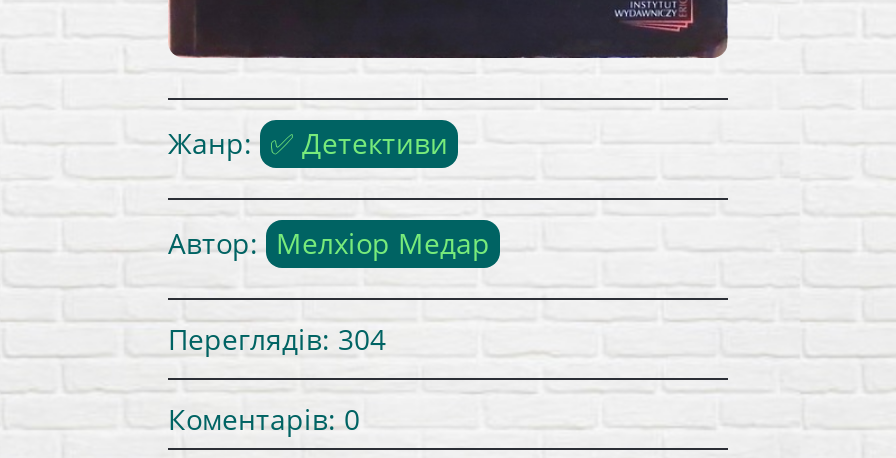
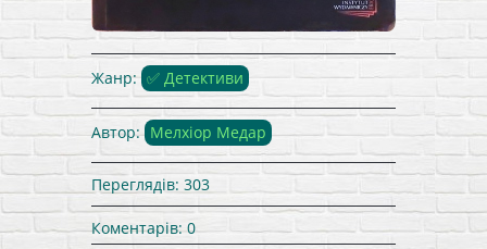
[168,320,386,358] Переглядів: 304 -> [91,174,210,194] Переглядів: 303

